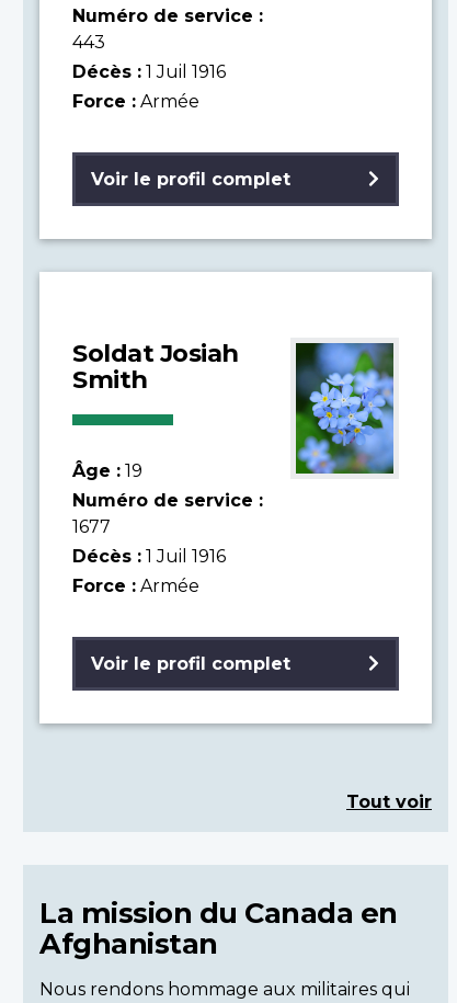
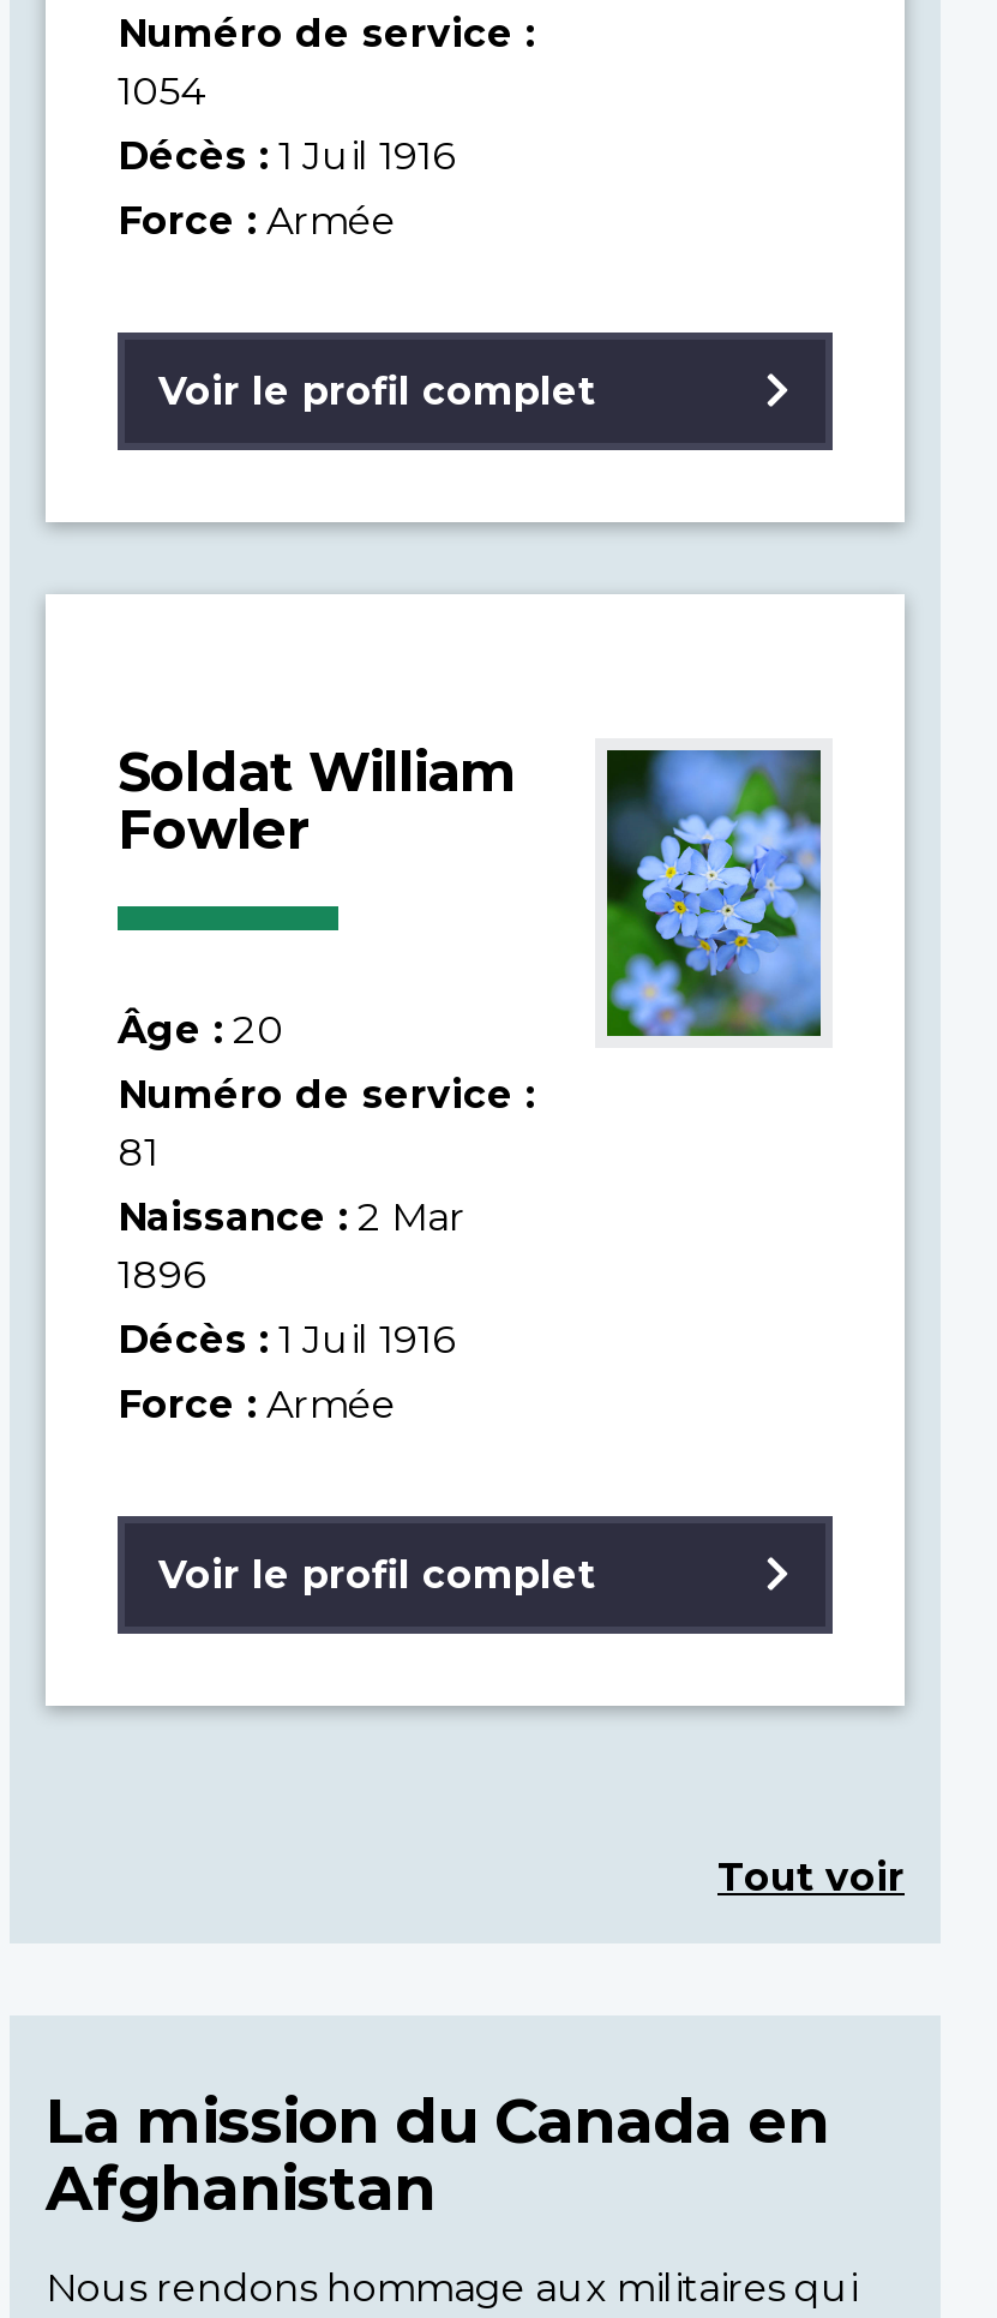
[72,32,105,52] 443 -> [118,68,204,114] 1054
[72,337,238,394] Soldat Josiah | Smith -> [118,738,516,863] Soldat William | Fowler
[72,460,142,481] Âge : 19 -> [118,1007,283,1052] Âge : 20
[72,516,111,537] 1677 -> [118,1129,466,1297] 81 | Naissance : 2 Mar | 1896

